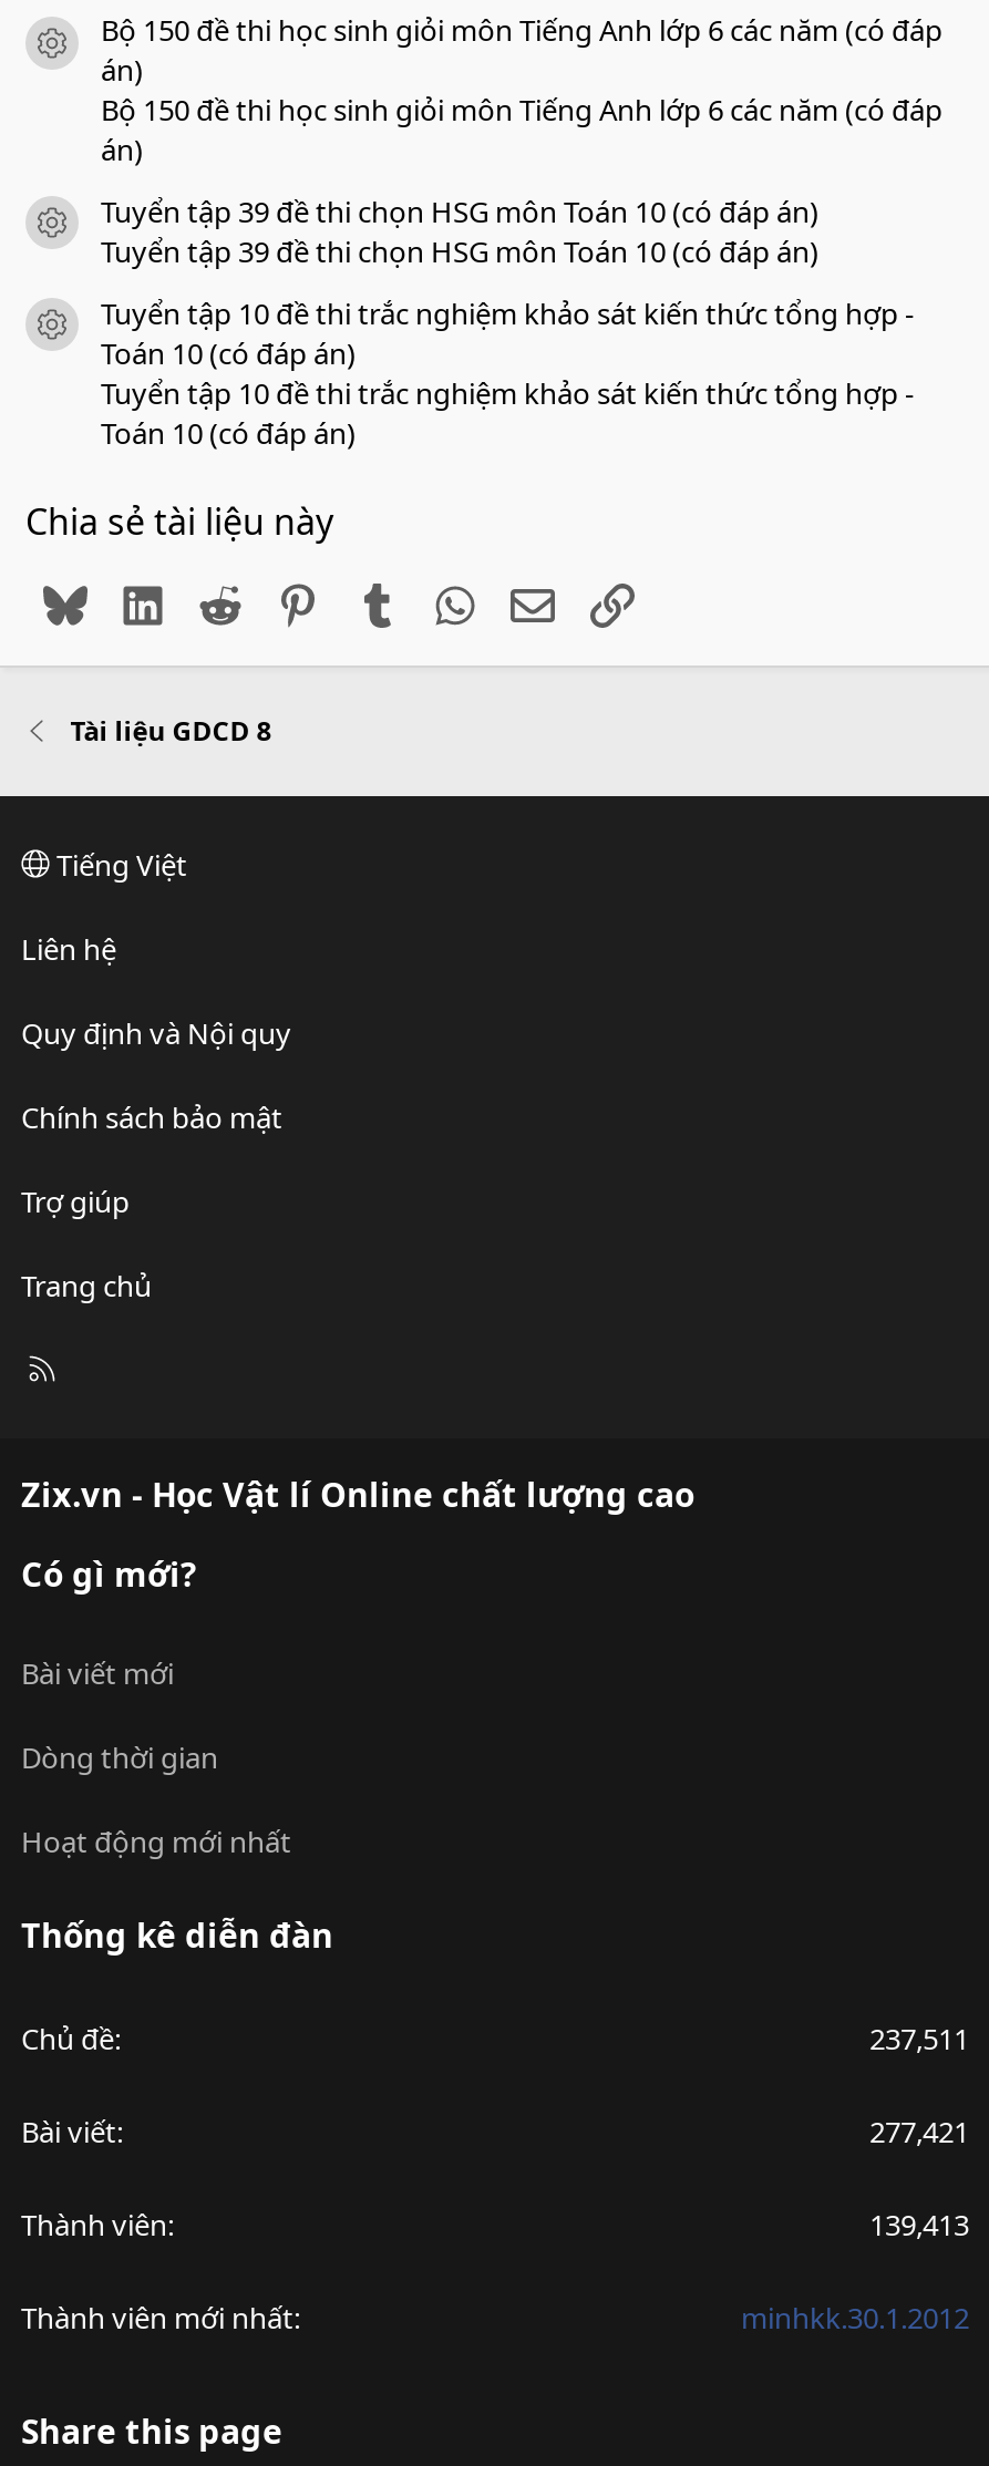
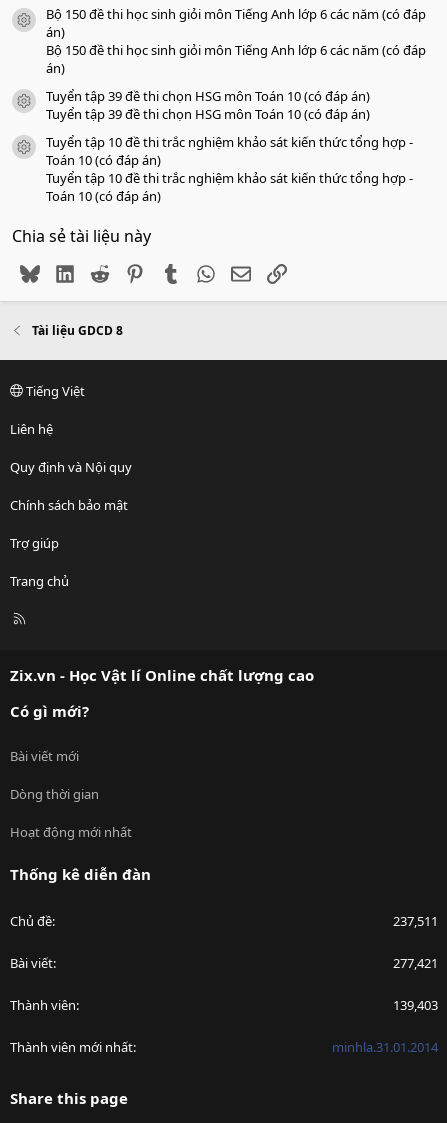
[869,2204,969,2244] 139,413 -> [393,996,438,1014] 139,403
[741,2297,969,2337] minhkk.30.1.2012 -> [332,1038,438,1056] minhla.31.01.2014

